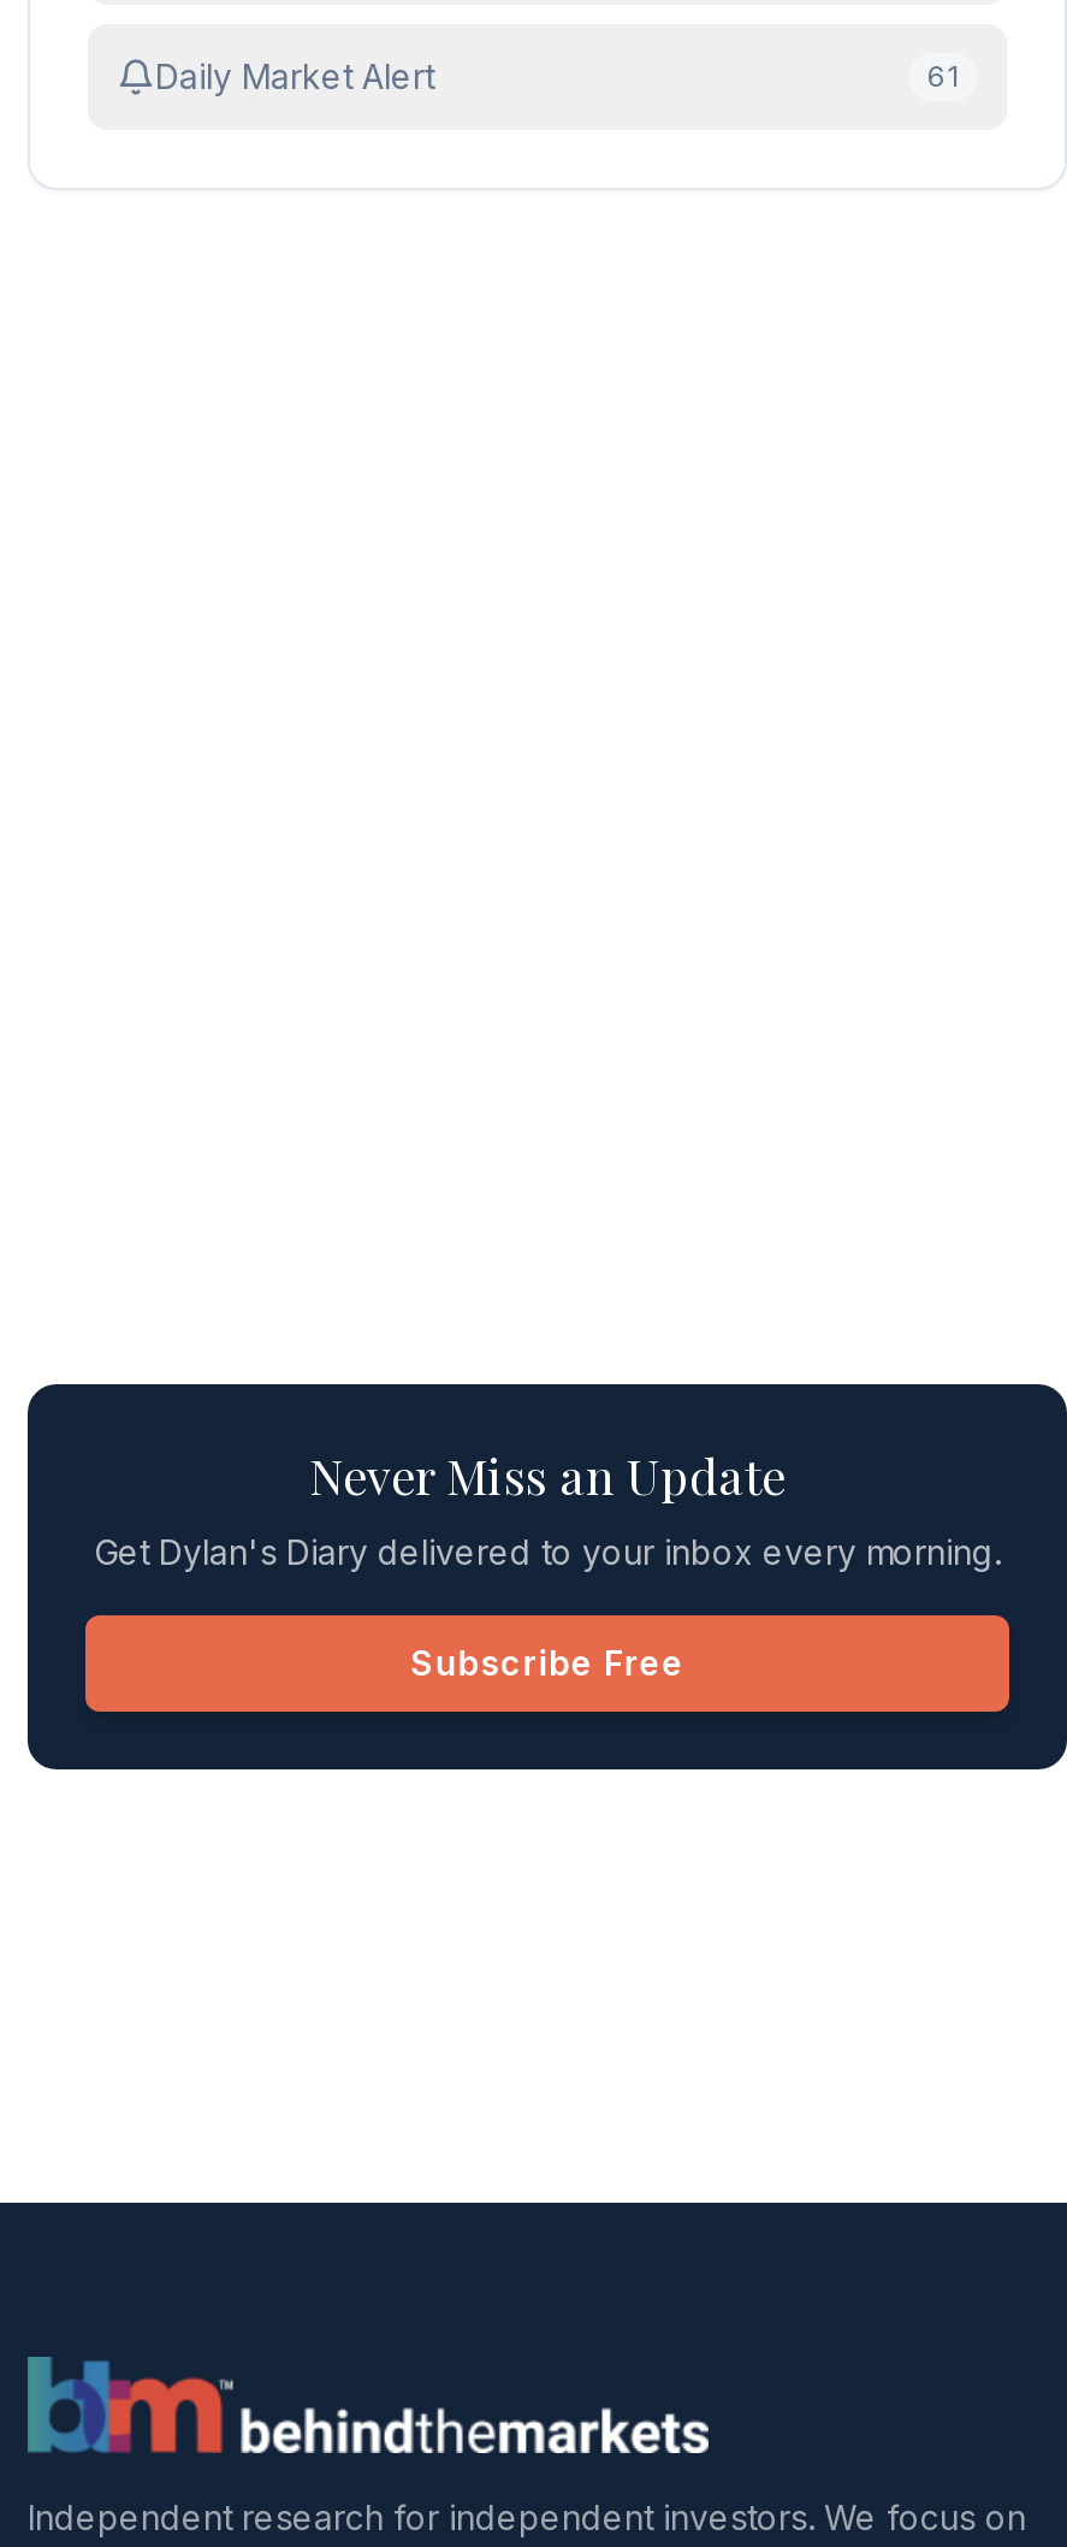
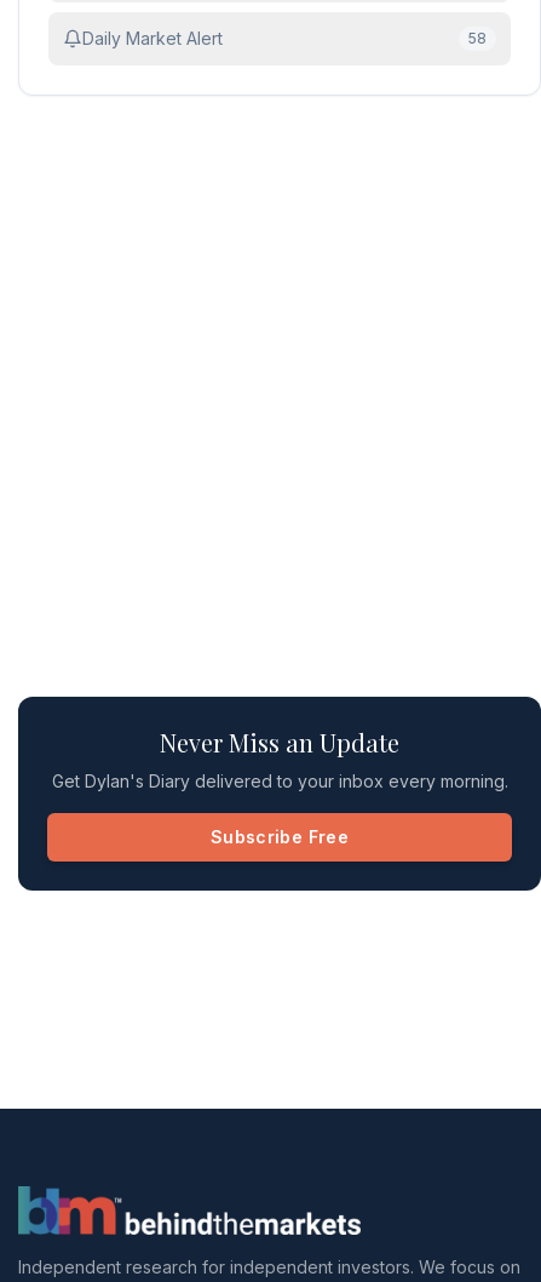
[927,58,959,94] 61 -> [468,29,487,47] 58

